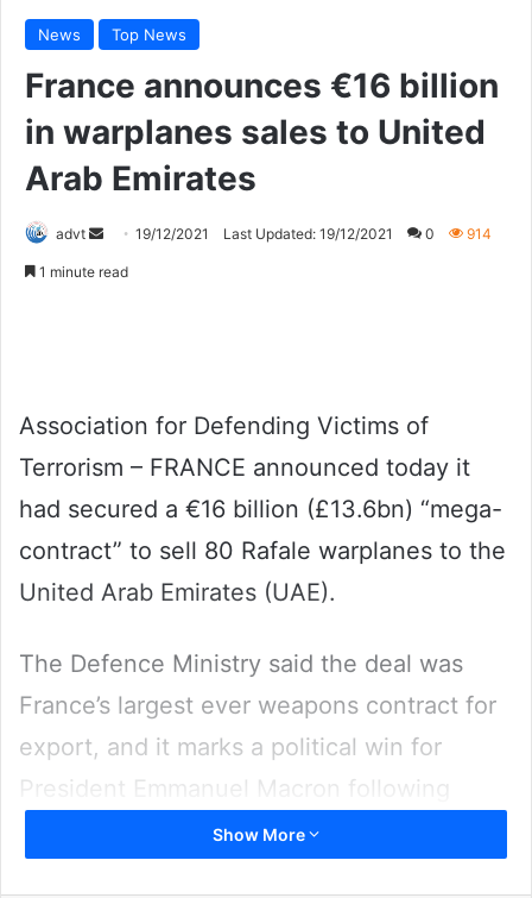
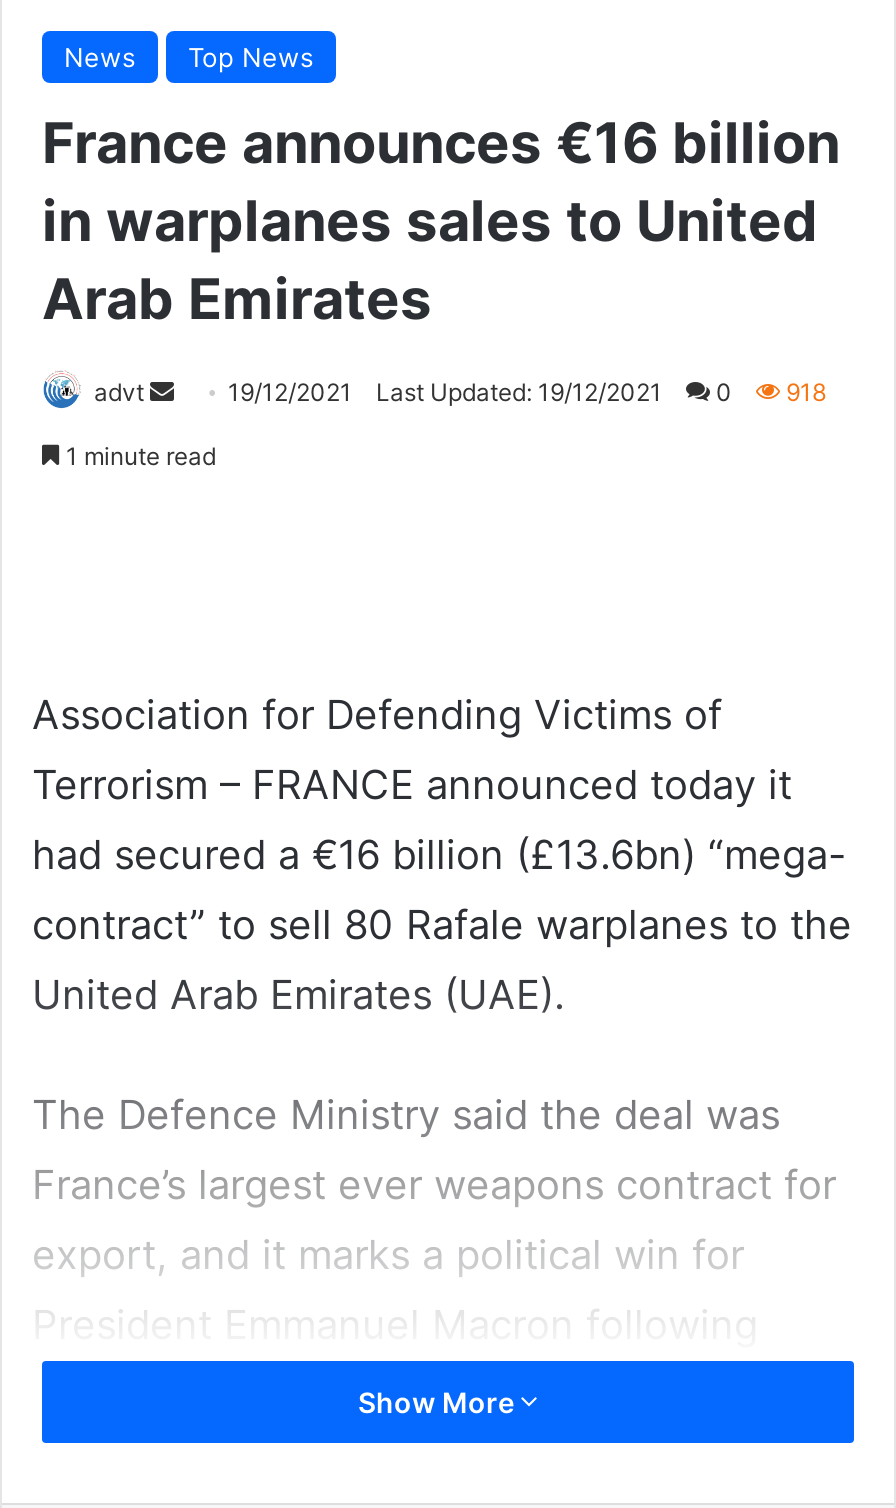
[463,225,492,243] 914 -> [780,377,826,407] 918

